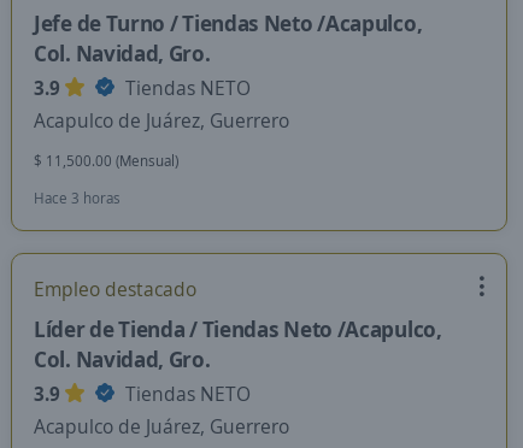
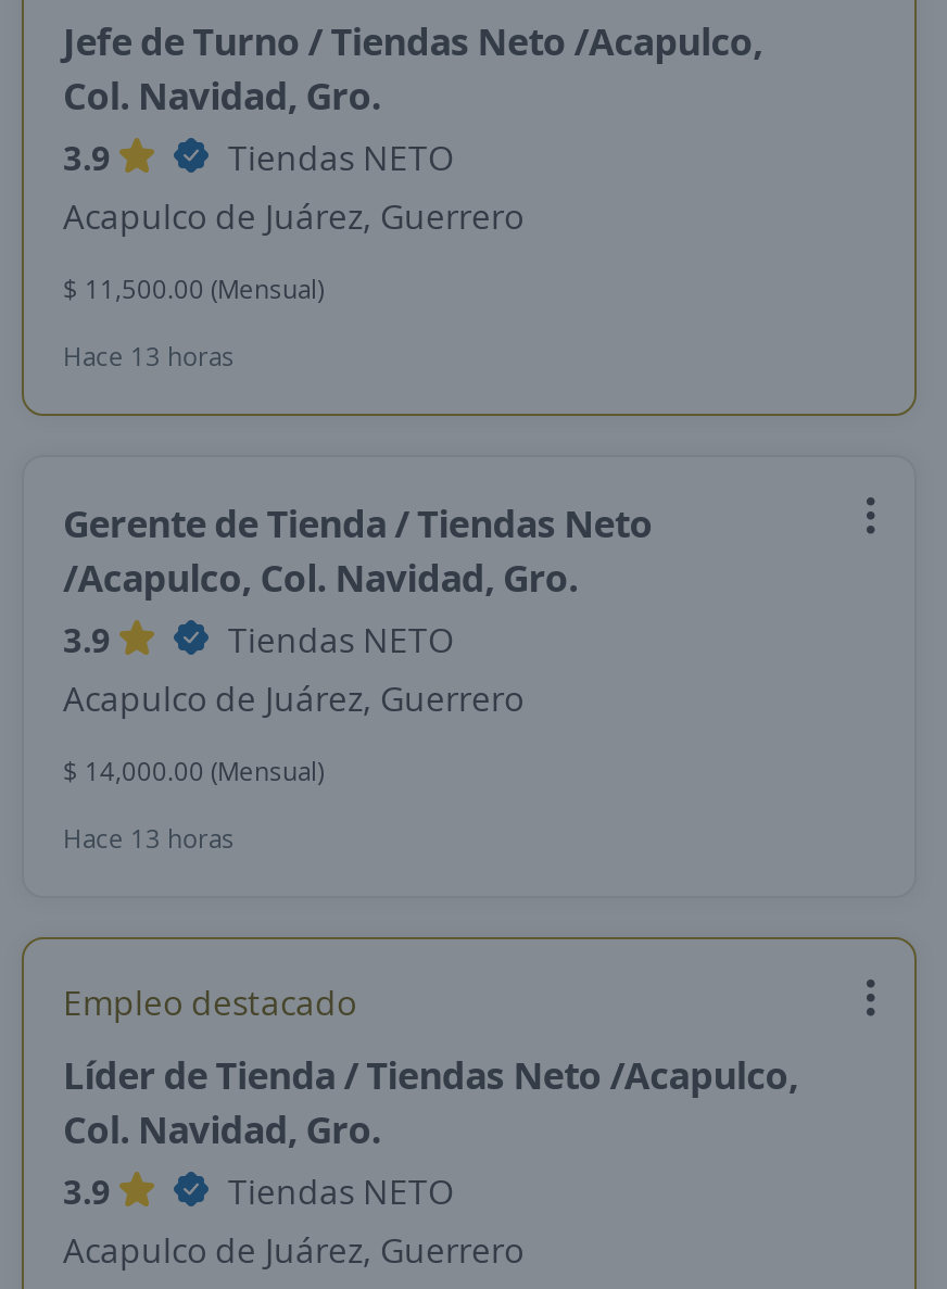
[34,188,121,208] Hace 3 horas -> [63,338,652,857] Hace 13 horas | Gerente de Tienda / Tiendas Neto | /Acapulco, Col. Navidad, Gro. | 3.9 | Tiendas NETO | Acapulco de Juárez, Guerrero | $ 14,000.00 (Mensual) | Hace 13 horas

